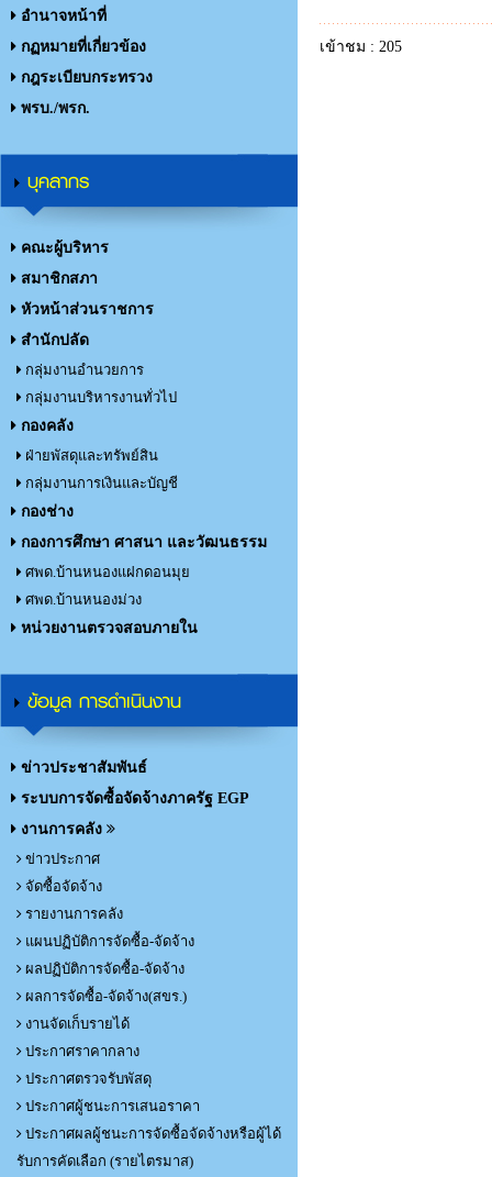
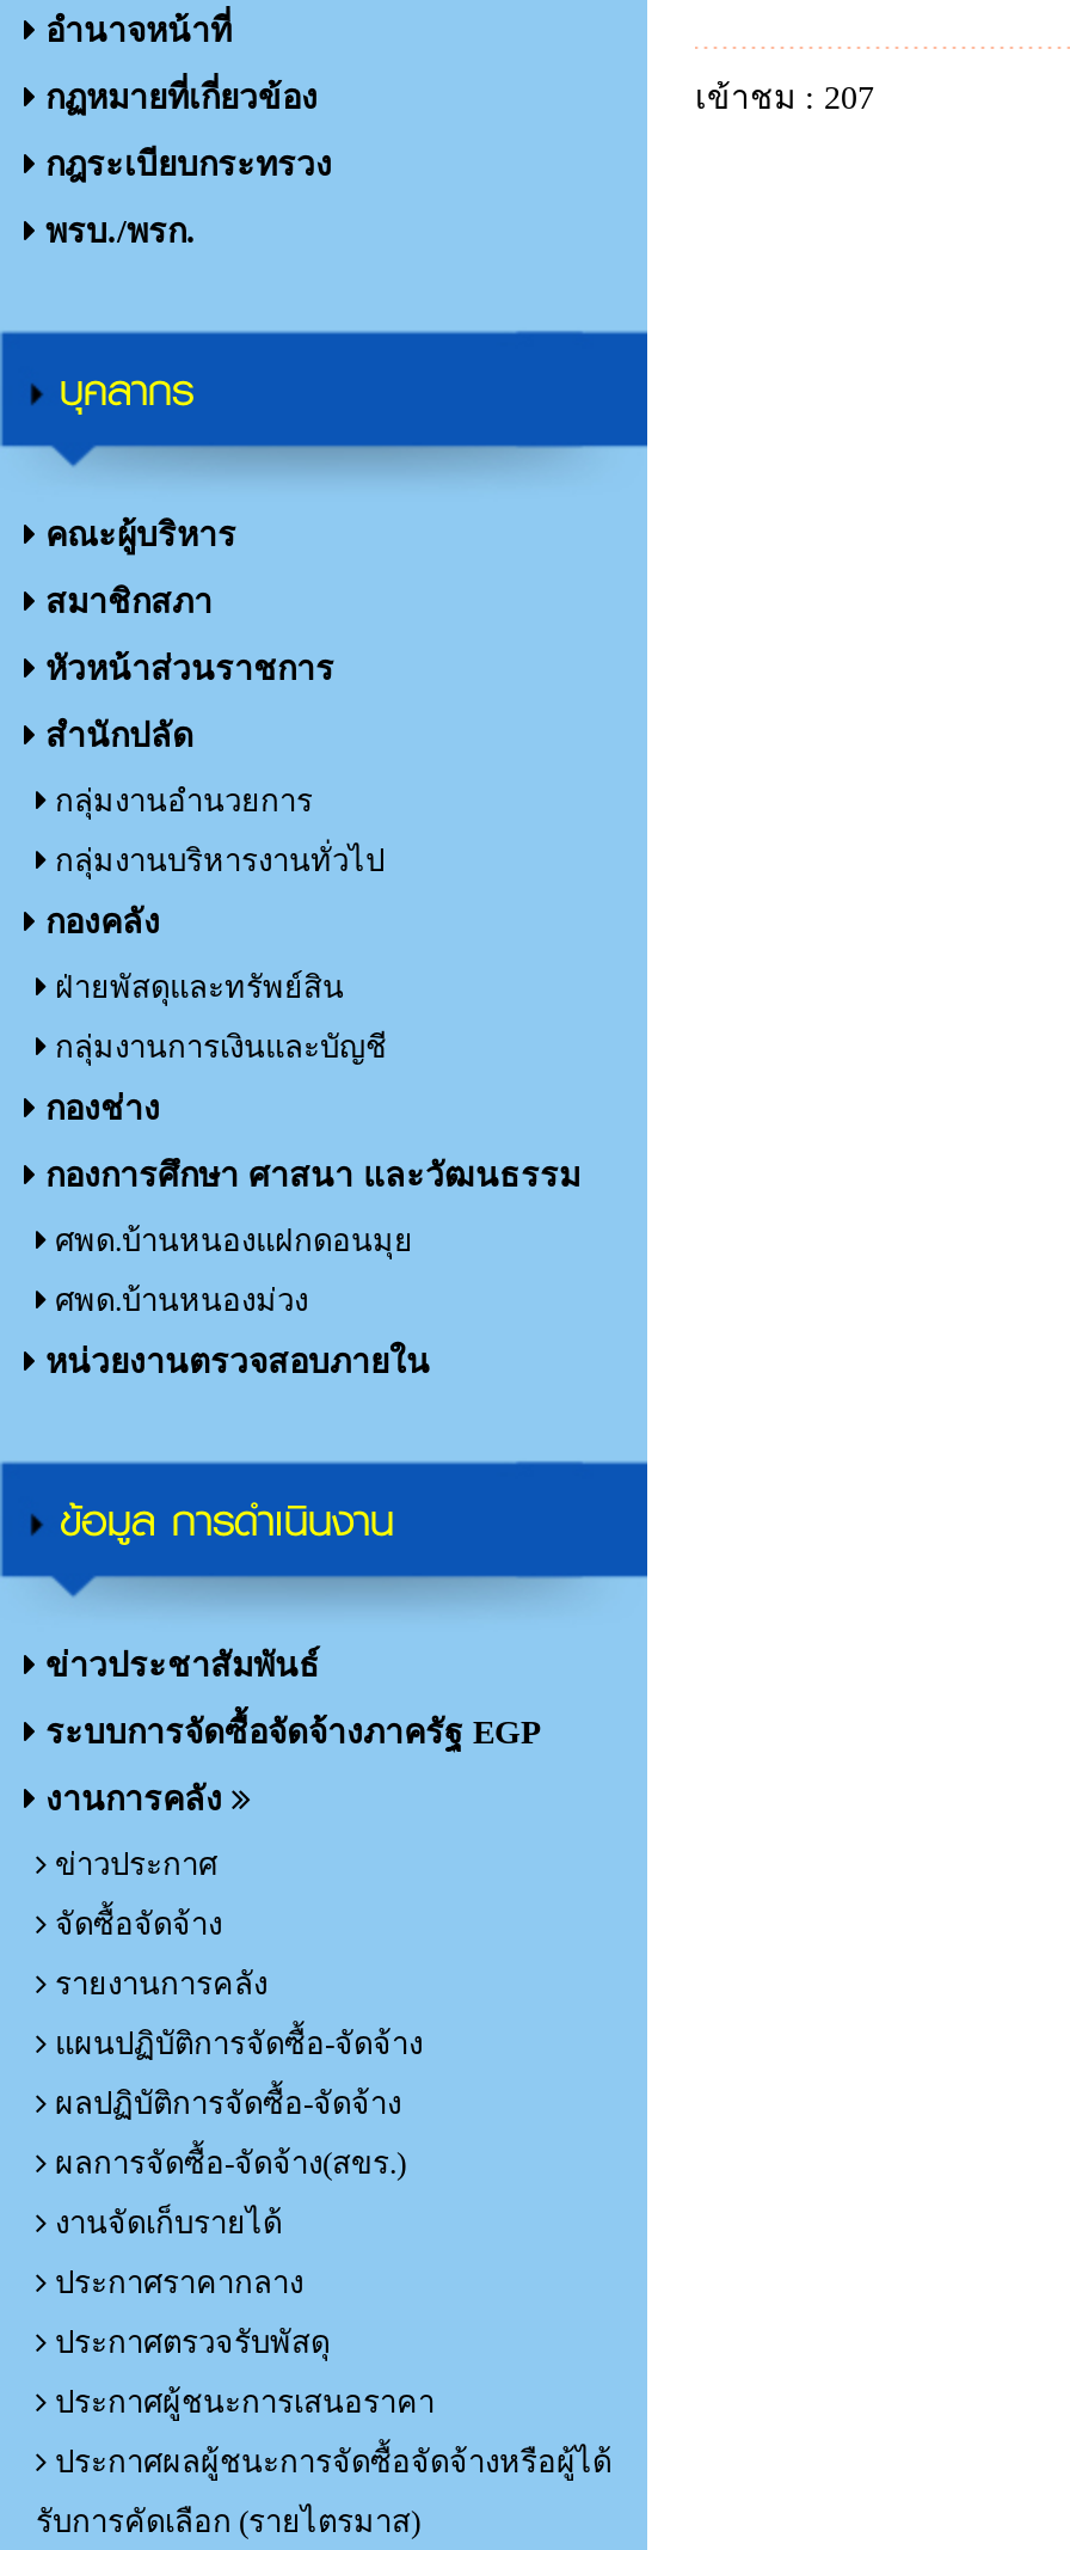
[320,38,402,55] เข้าชม : 205 -> [695,80,874,116] เข้าชม : 207

